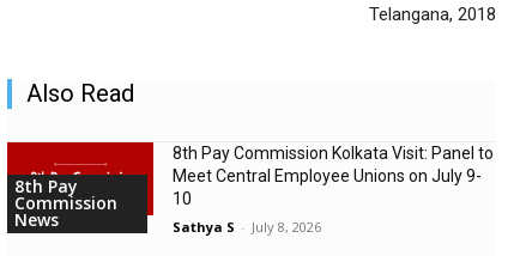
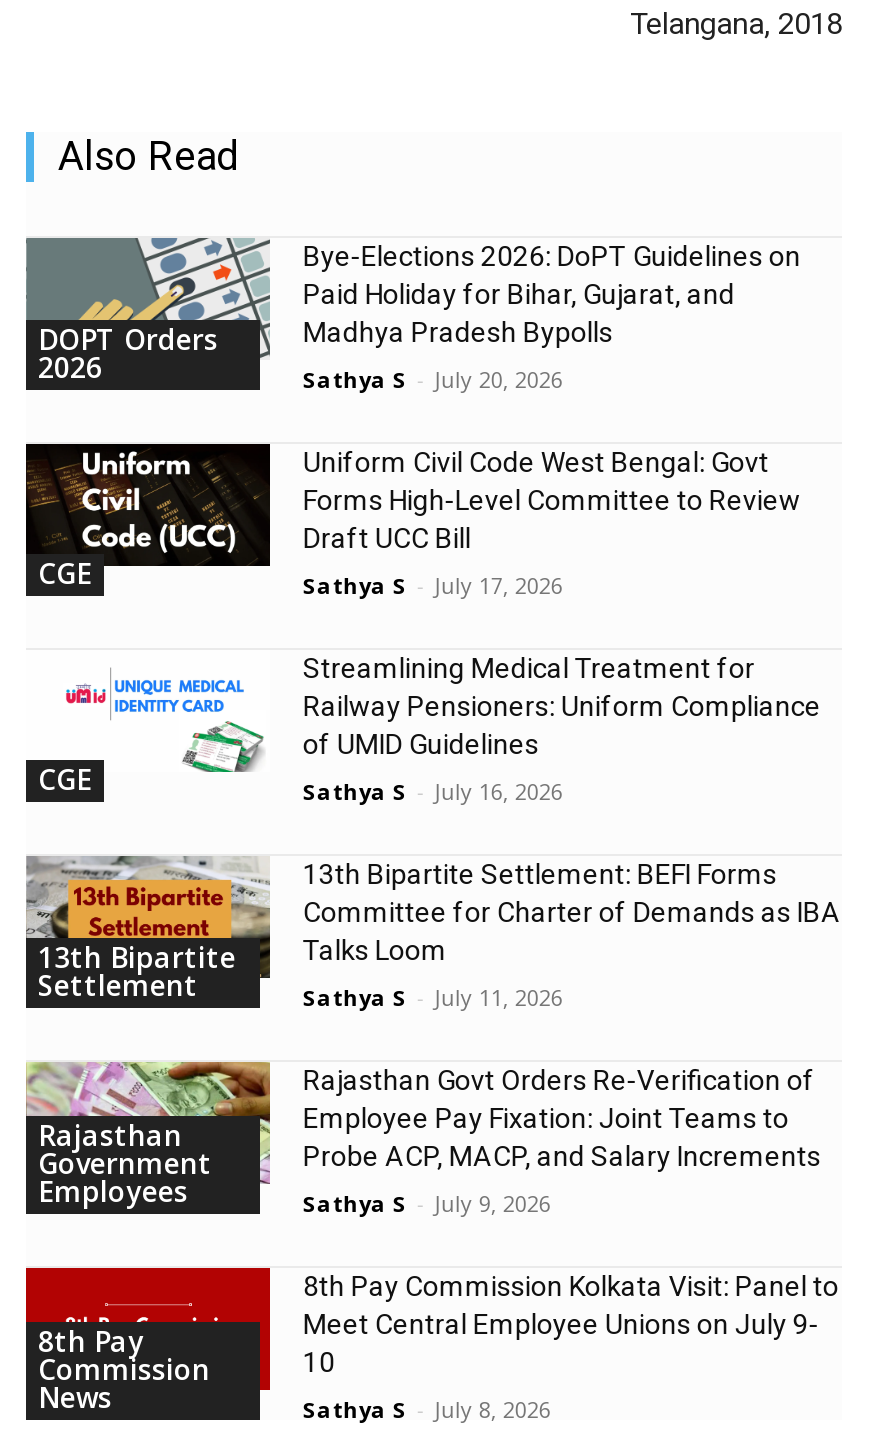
none -> [24,442,272,592] [image] | CGE
none -> [24,854,272,1010] [image] | 13th Bipartite | Settlement
none -> [24,1060,272,1216] [image] | Rajasthan | Government | Employees
none -> [38,320,218,386] DOPT Orders | 2026
none -> [38,678,264,798] [image] | CGE
none -> [303,240,801,394] Bye-Elections 2026: DoPT Guidelines on | Paid Holiday for Bihar, Gujarat, and | Madhya Pradesh Bypolls | Sathya S - July 20, 2026
none -> [303,446,801,600] Uniform Civil Code West Bengal: Govt | Forms High-Level Committee to Review | Draft UCC Bill | Sathya S - July 17, 2026
none -> [303,652,821,806] Streamlining Medical Treatment for | Railway Pensioners: Uniform Compliance | of UMID Guidelines | Sathya S - July 16, 2026
none -> [303,858,841,1012] 13th Bipartite Settlement: BEFI Forms | Committee for Charter of Demands as IBA | Talks Loom | Sathya S - July 11, 2026
none -> [303,1064,821,1218] Rajasthan Govt Orders Re-Verification of | Employee Pay Fixation: Joint Teams to | Probe ACP, MACP, and Salary Increments | Sathya S - July 9, 2026

